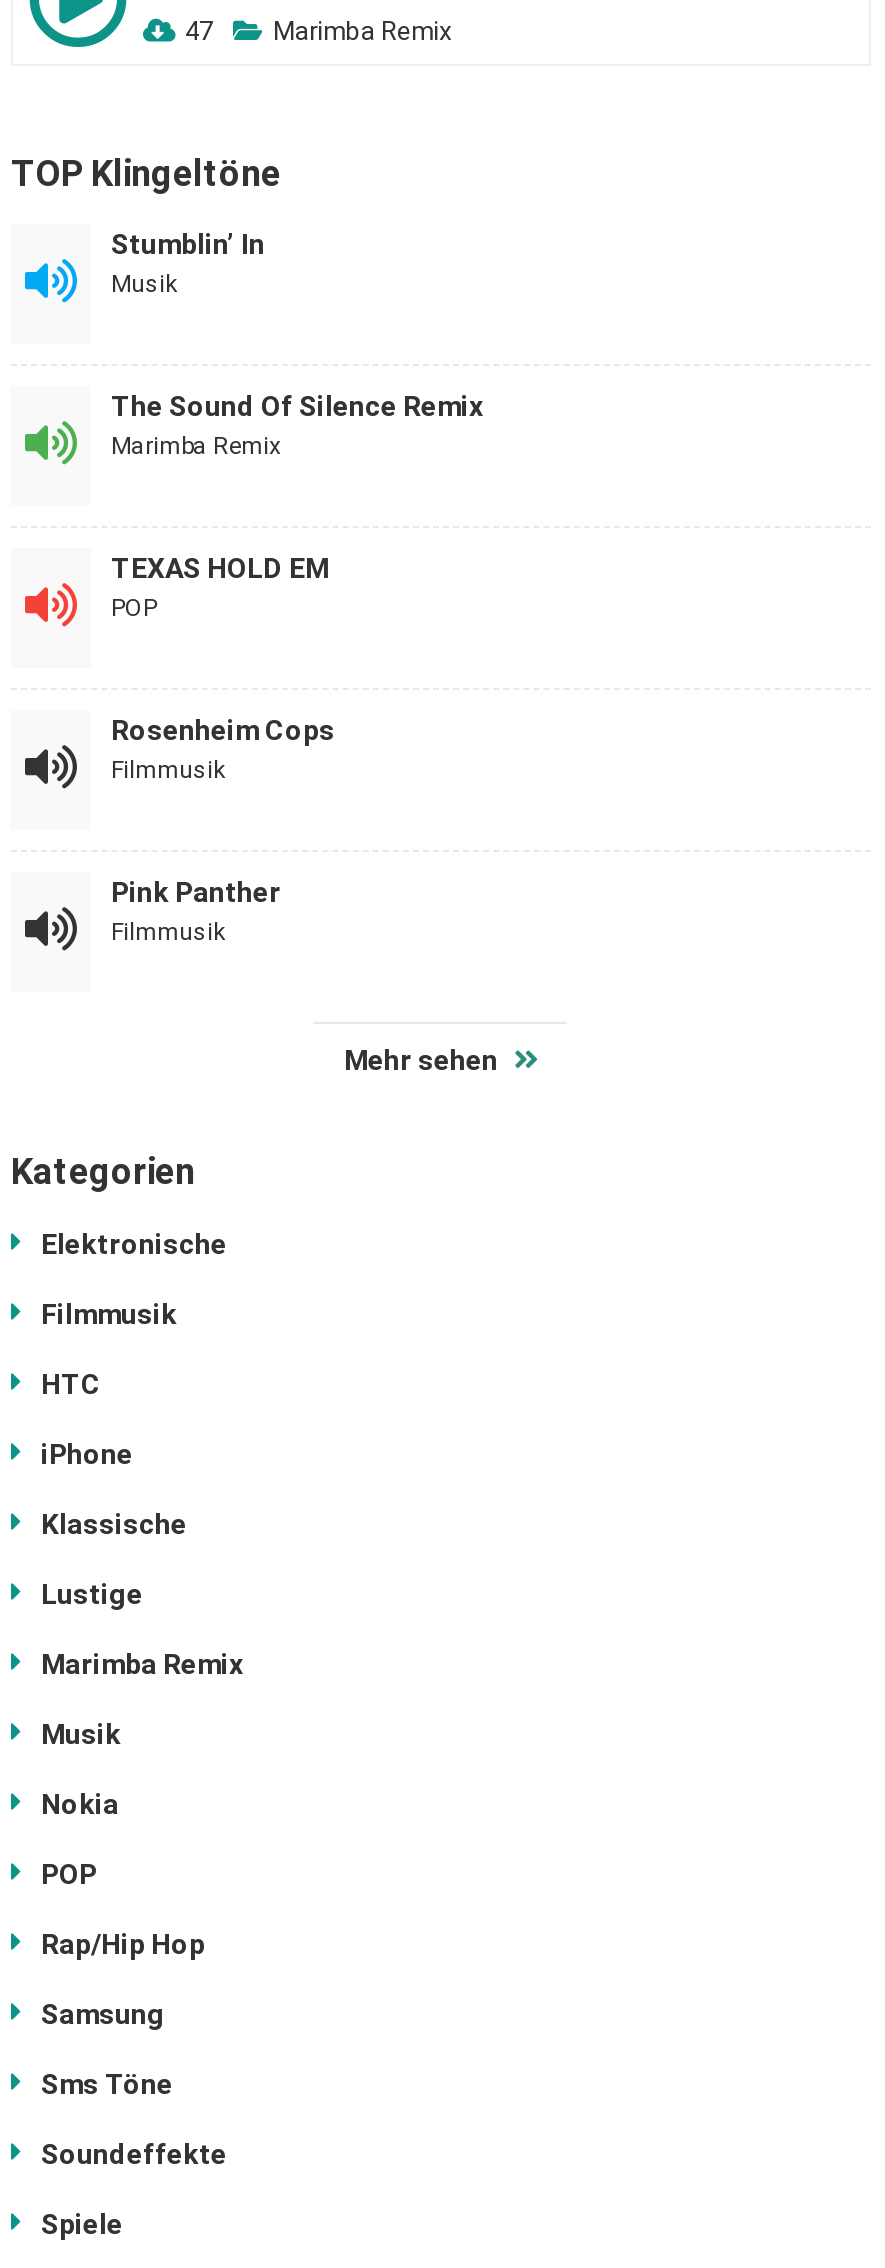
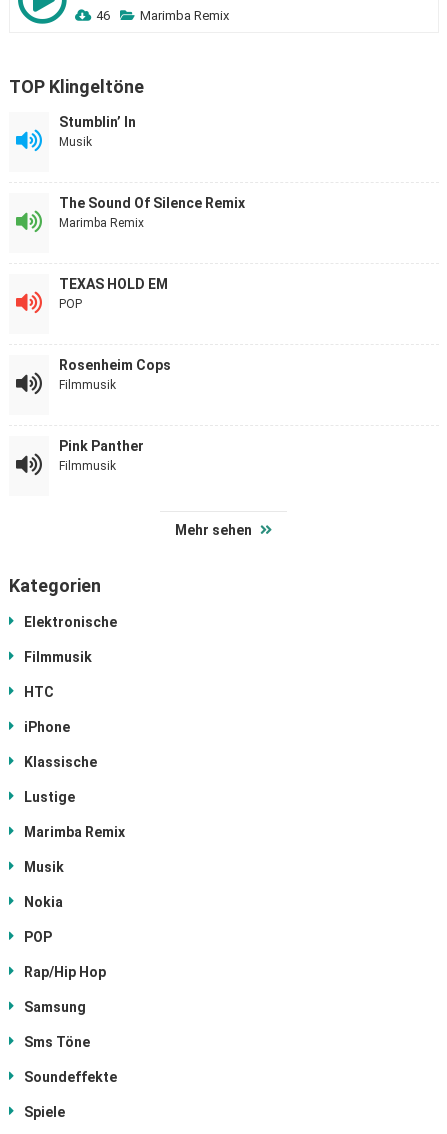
[185,16,451,46] 47 Marimba Remix -> [96,8,229,23] 46 Marimba Remix

